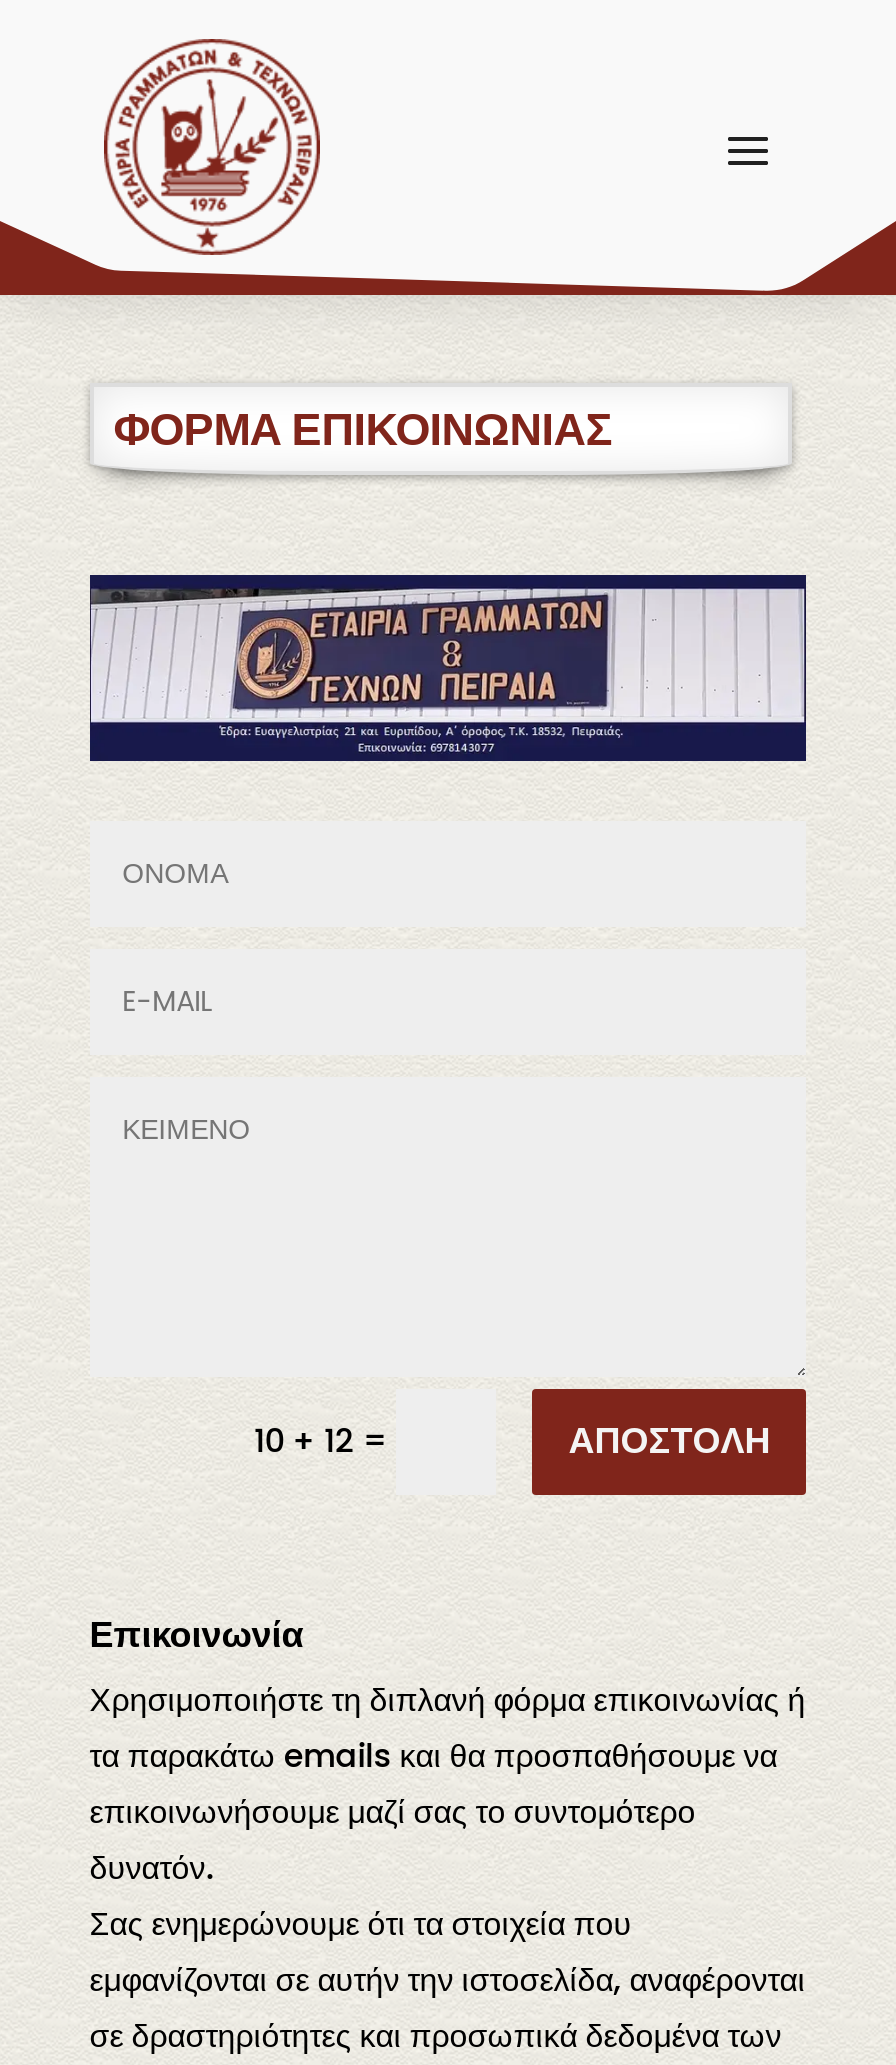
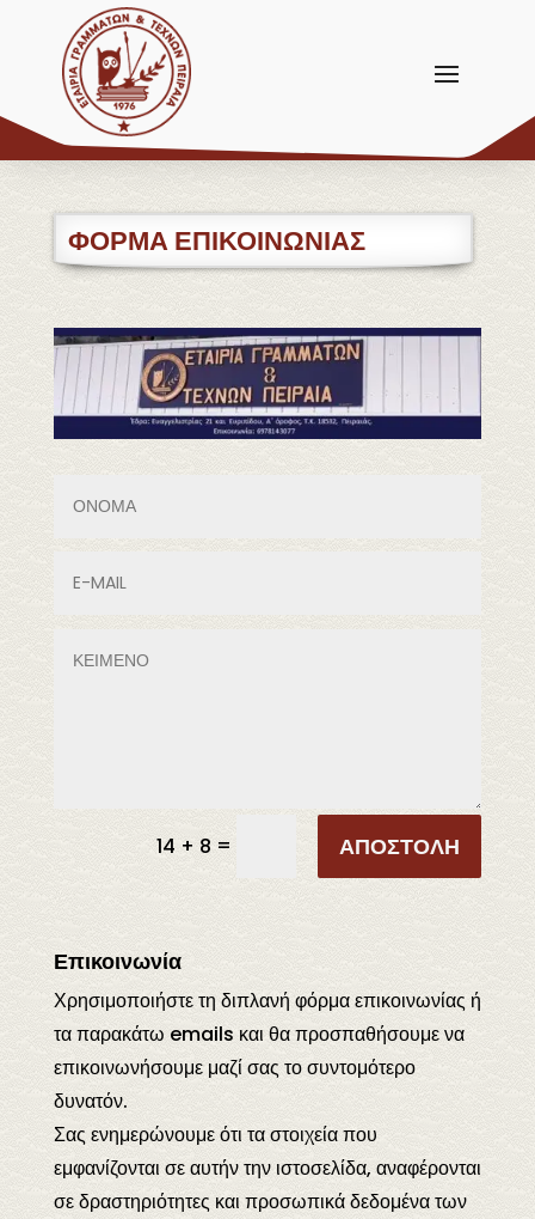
[254,1417,396,1464] 10 + 12 = -> [157,832,237,860] 14 + 8 =

